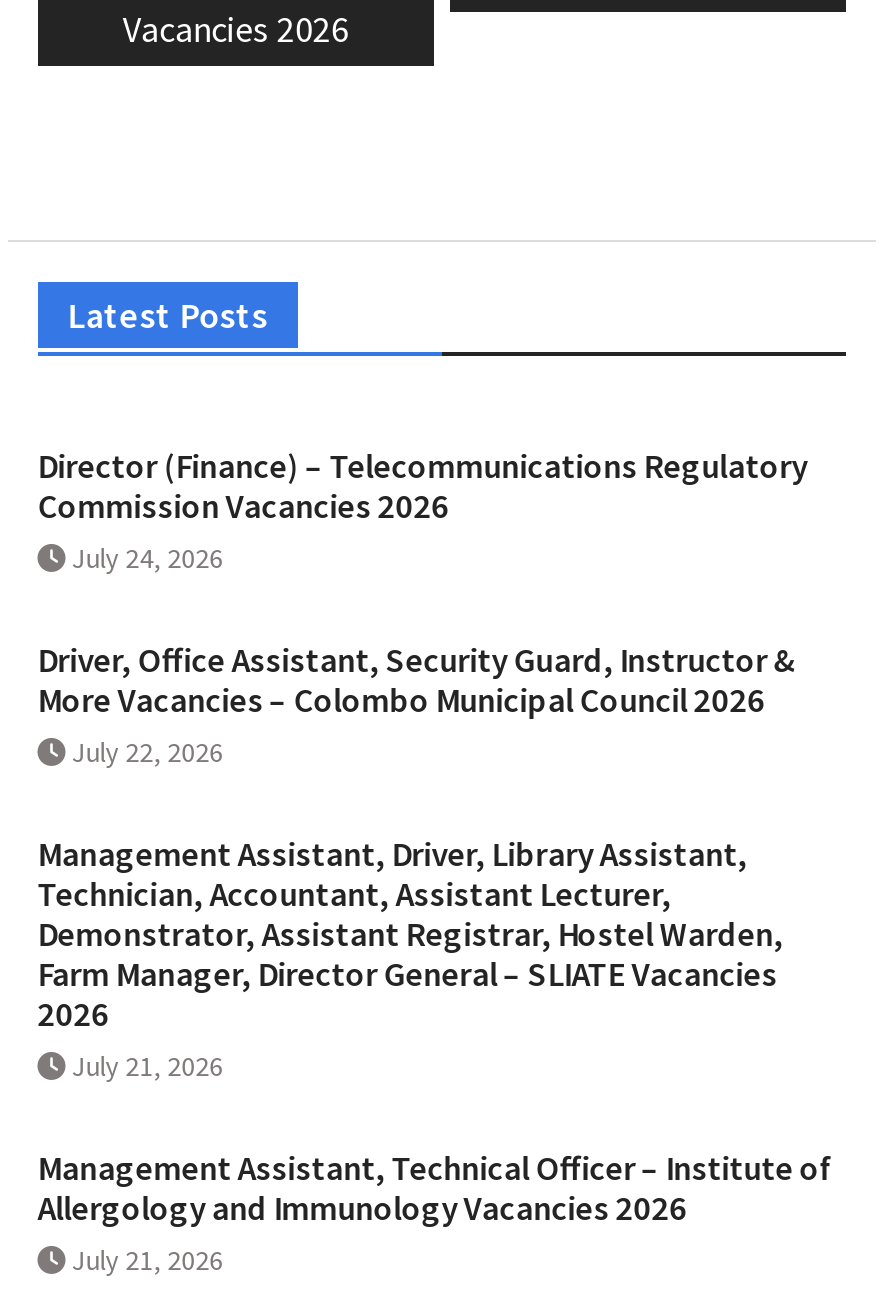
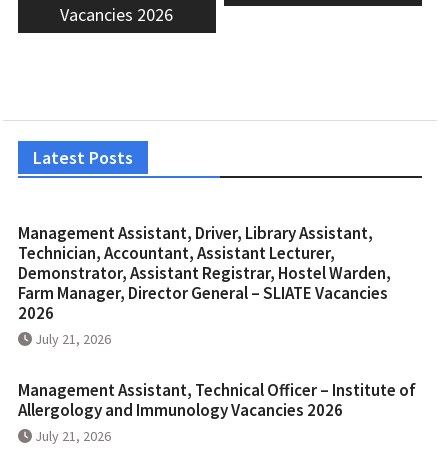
[37,444,807,770] Director (Finance) – Telecommunications Regulatory | Commission Vacancies 2026 | July 24, 2026 | Driver, Office Assistant, Security Guard, Instructor & | More Vacancies – Colombo Municipal Council 2026 | July 22, 2026 -> none

